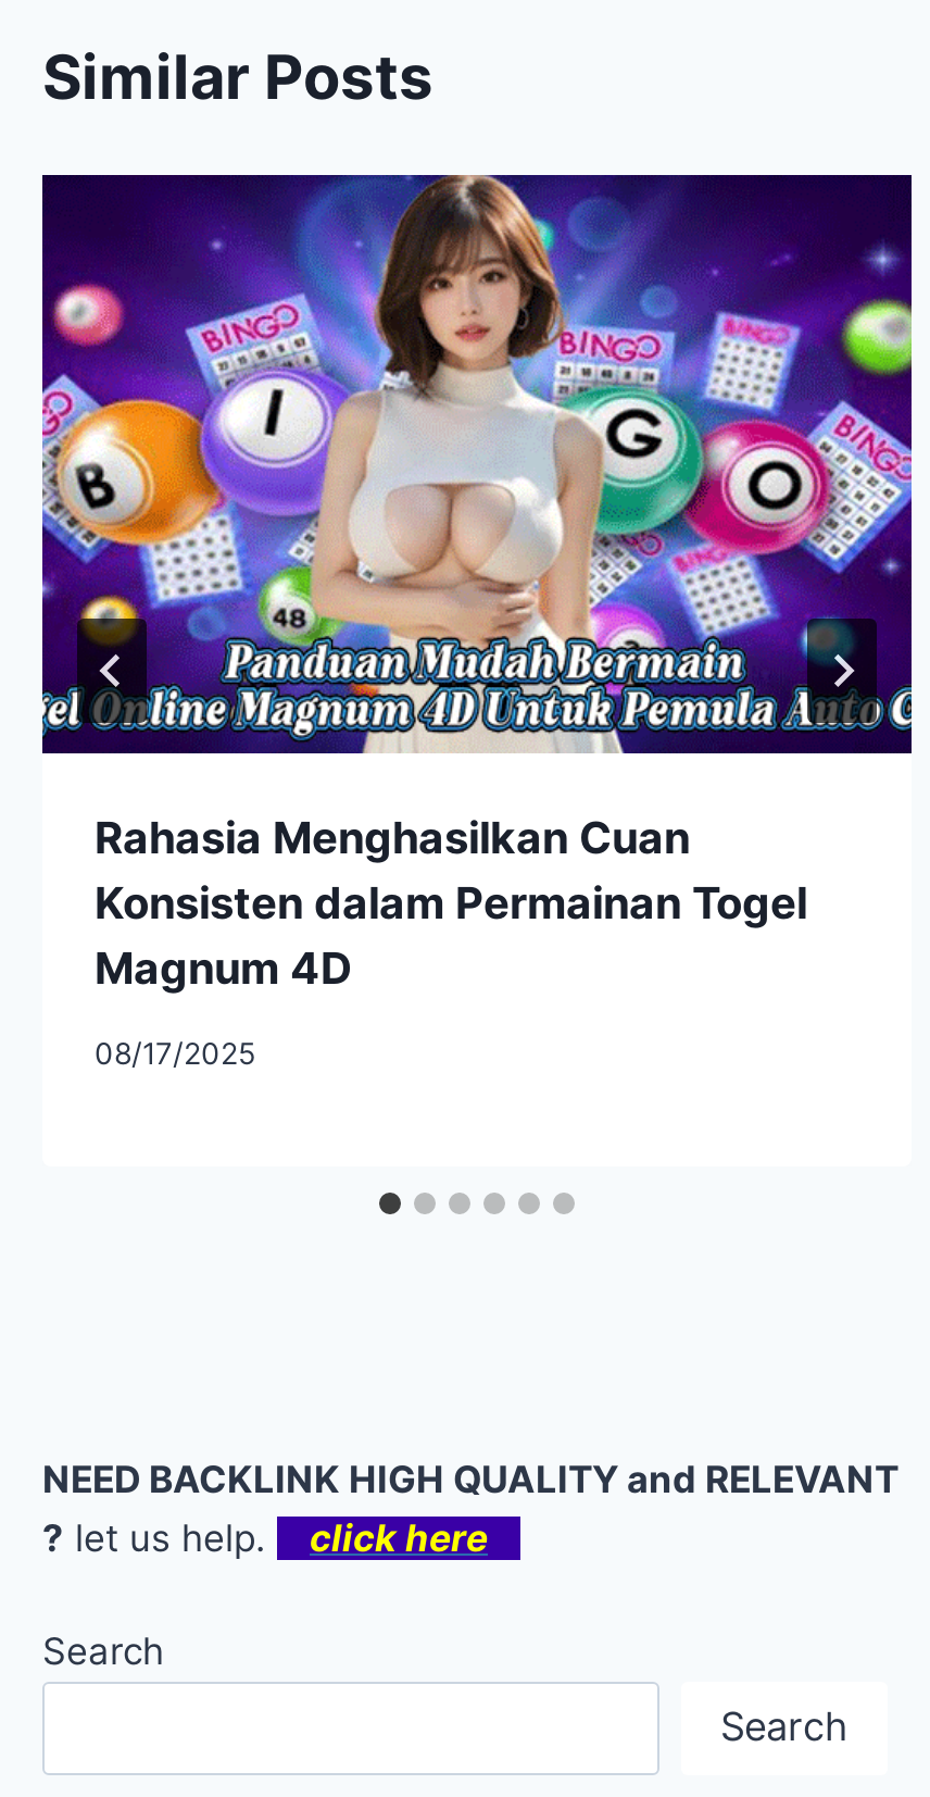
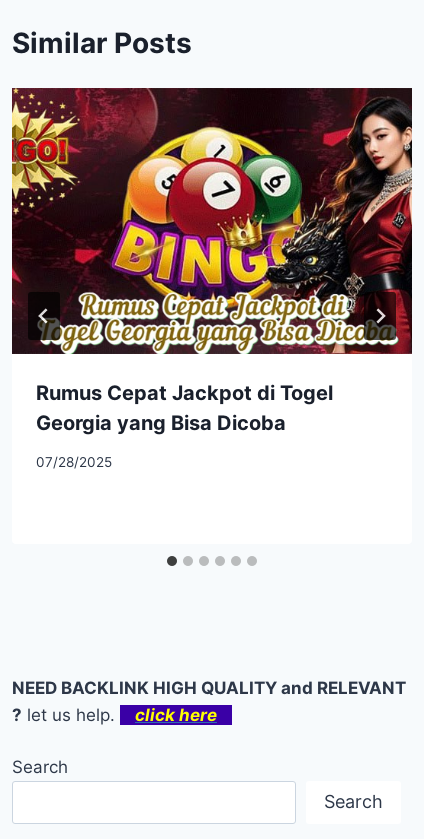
[40,173,914,996] [image] | Rahasia Menghasilkan Cuan | Konsisten dalam Permainan Togel | Magnum 4D -> [11,87,413,435] [image] | Rumus Cepat Jackpot di Togel | Georgia yang Bisa Dicoba
[95,1036,255,1071] 08/17/2025 -> [36,454,112,470] 07/28/2025

